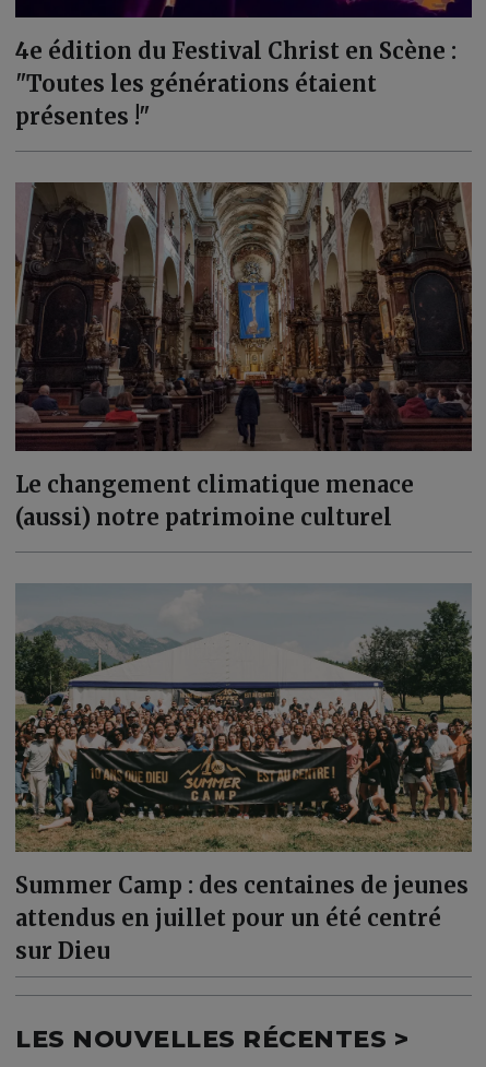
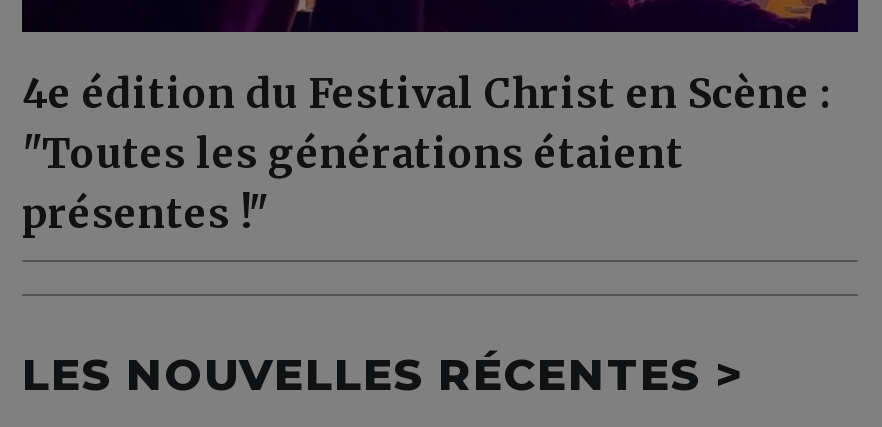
[14,181,473,531] [image] | Le changement climatique menace | (aussi) notre patrimoine culturel -> none
[14,583,473,964] [image] | Summer Camp : des centaines de jeunes | attendus en juillet pour un été centré | sur Dieu -> none

